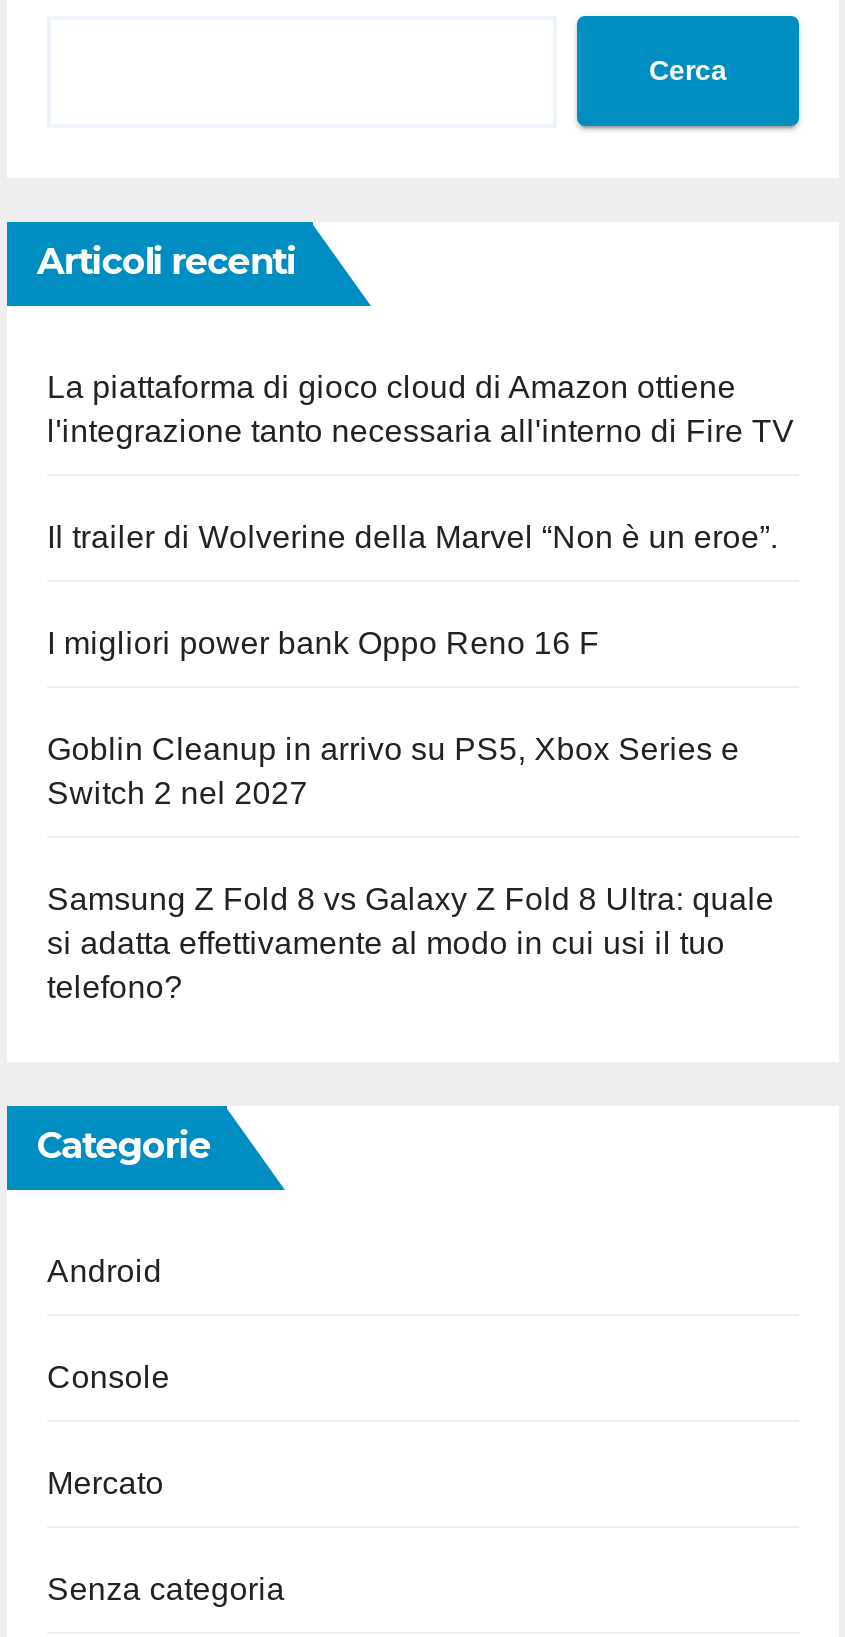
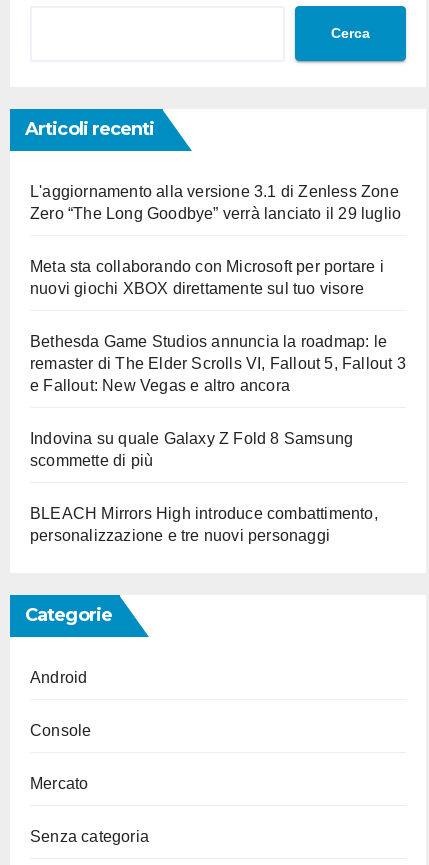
[47,369,795,447] La piattaforma di gioco cloud di Amazon ottiene | l'integrazione tanto necessaria all'interno di Fire TV -> [30,183,401,222] L'aggiornamento alla versione 3.1 di Zenless Zone | Zero “The Long Goodbye” verrà lanciato il 29 luglio
[47,519,778,553] Il trailer di Wolverine della Marvel “Non è un eroe”. -> [30,258,384,297] Meta sta collaborando con Microsoft per portare i | nuovi giochi XBOX direttamente sul tuo visore
[47,625,599,659] I migliori power bank Oppo Reno 16 F -> [30,333,406,394] Bethesda Game Studios annuncia la roadmap: le | remaster di The Elder Scrolls VI, Fallout 5, Fallout 3 | e Fallout: New Vegas e altro ancora
[47,731,739,809] Goblin Cleanup in arrivo su PS5, Xbox Series e | Switch 2 nel 2027 -> [30,430,353,469] Indovina su quale Galaxy Z Fold 8 Samsung | scommette di più
[47,881,774,1003] Samsung Z Fold 8 vs Galaxy Z Fold 8 Ultra: quale | si adatta effettivamente al modo in cui usi il tuo | telefono? -> [30,505,378,544] BLEACH Mirrors High introduce combattimento, | personalizzazione e tre nuovi personaggi

